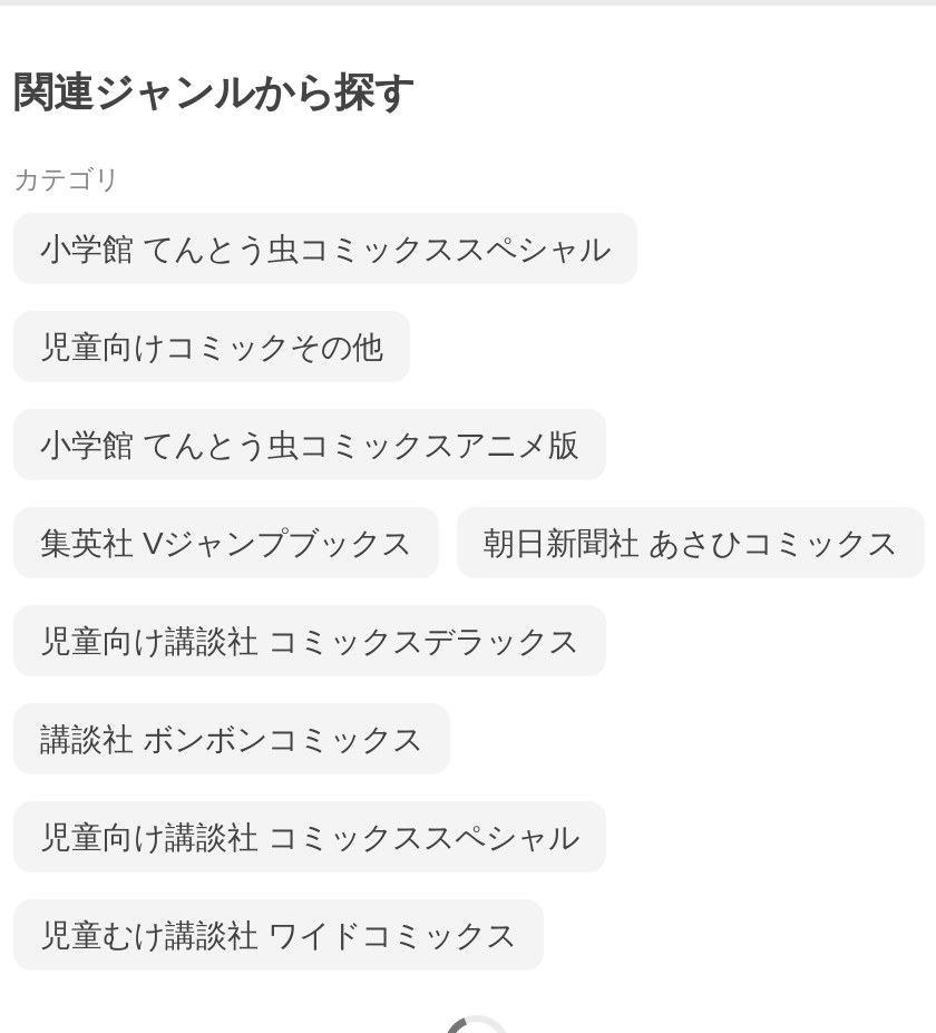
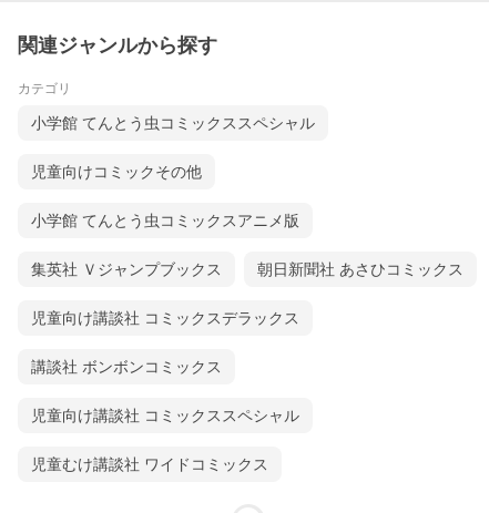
[40,525,412,561] 集英社 Vジャンプブックス -> [31,260,222,278] 集英社 Ｖジャンプブックス

